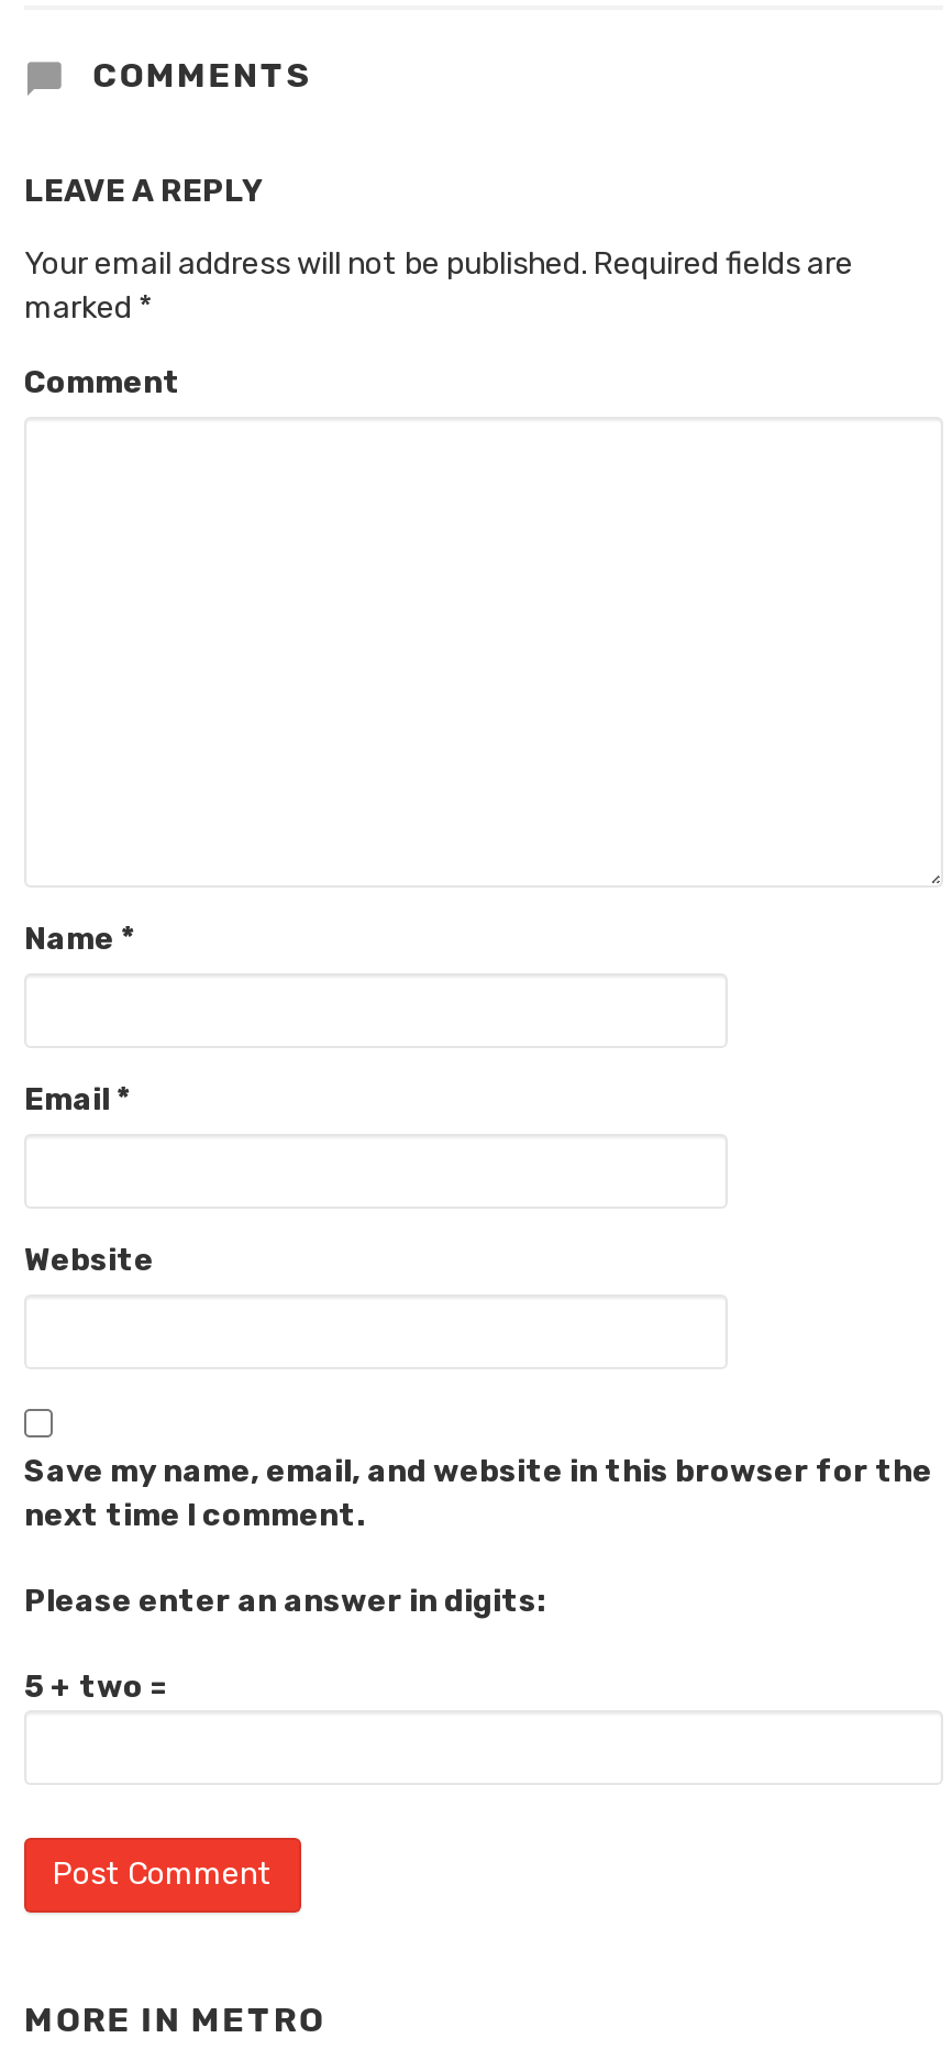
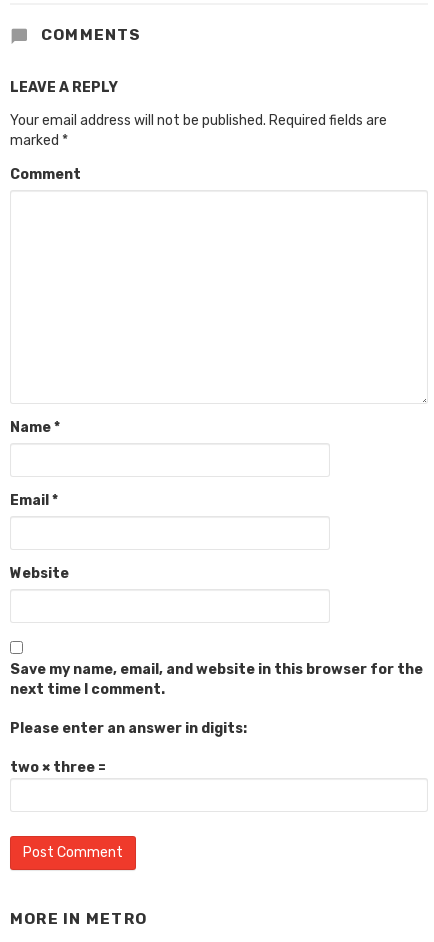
[24,1668,167,1705] 5 + two = -> [10,759,106,776] two × three =

